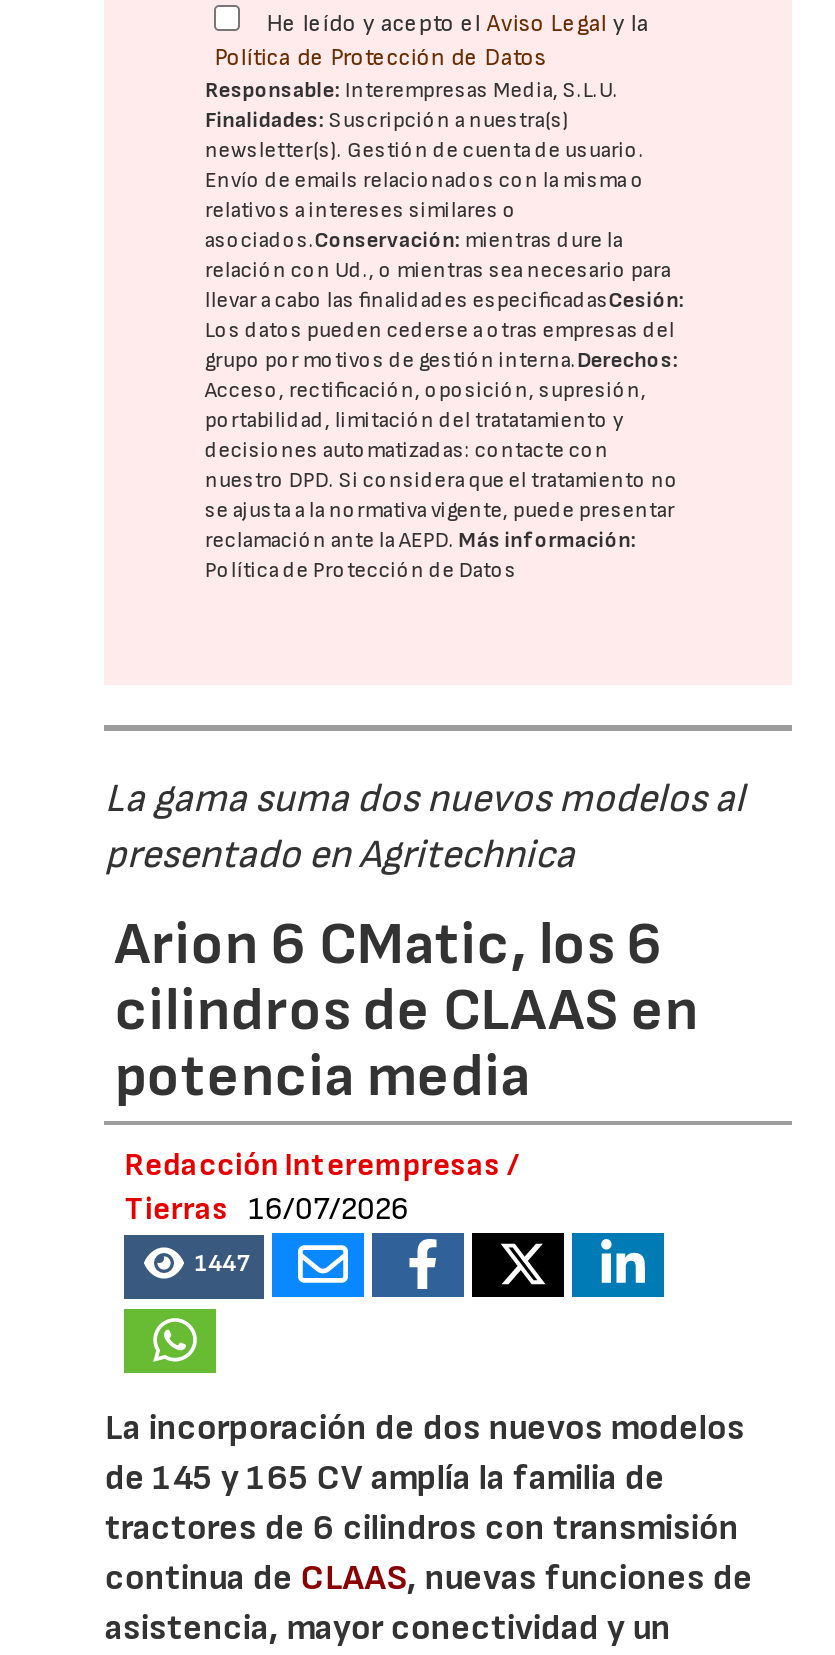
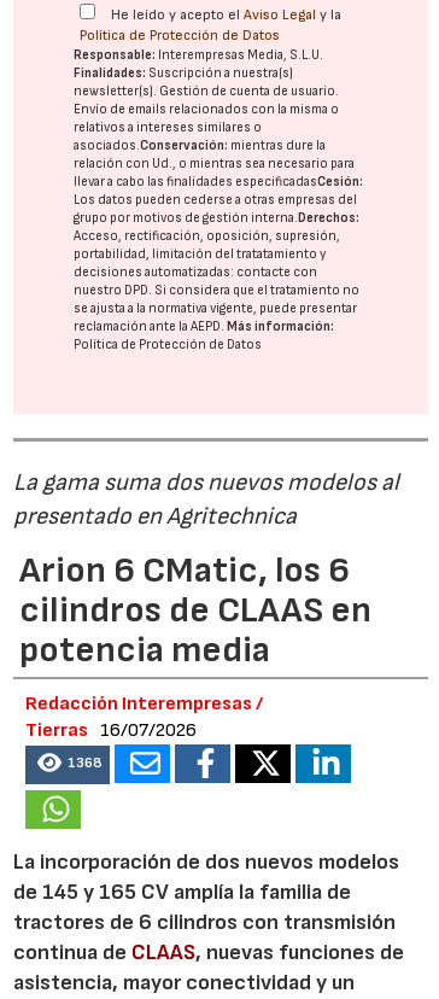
[195,1249,251,1279] 1447 -> [68,754,103,772] 1368

